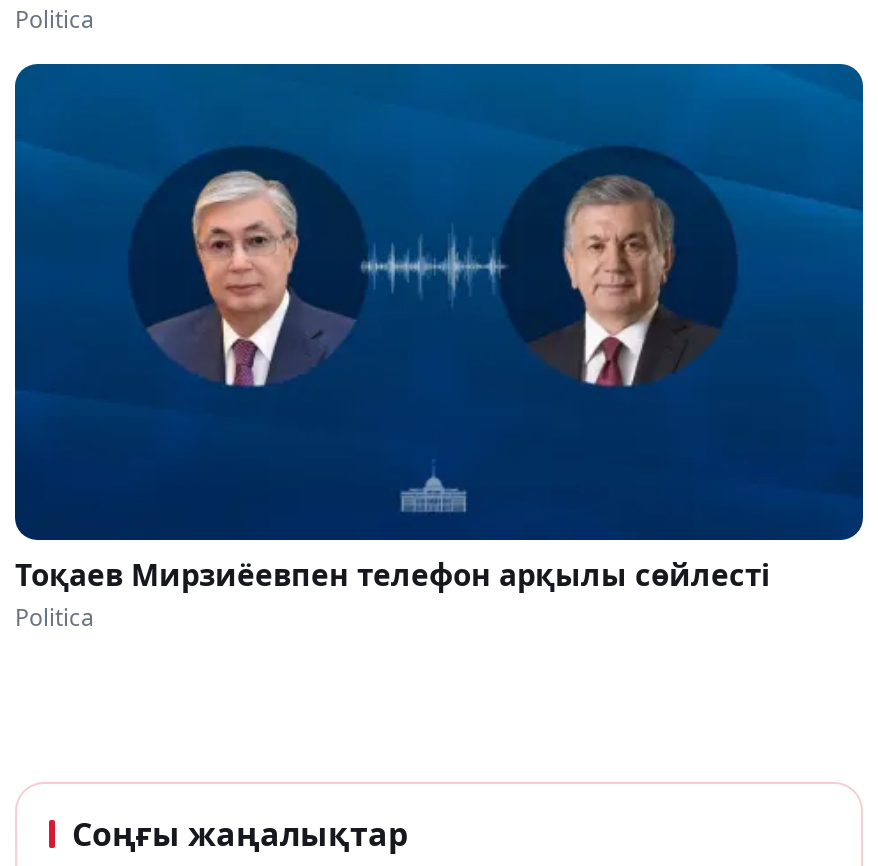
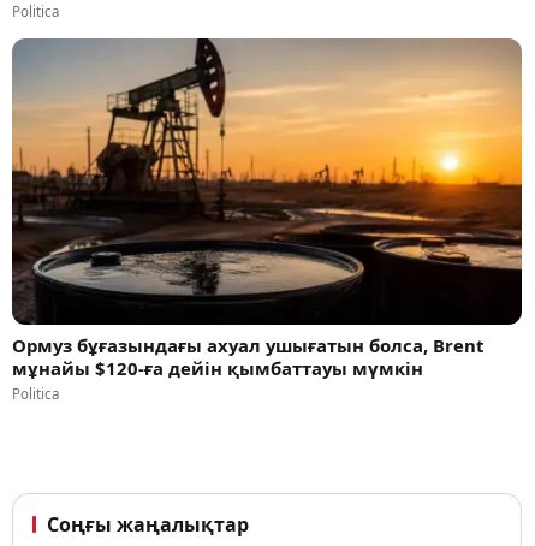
[13,62,865,594] [image] | Тоқаев Мирзиёевпен телефон арқылы сөйлесті -> [11,37,523,380] [image] | Ормуз бұғазындағы ахуал ушығатын болса, Brent | мұнайы $120-ға дейін қымбаттауы мүмкін

